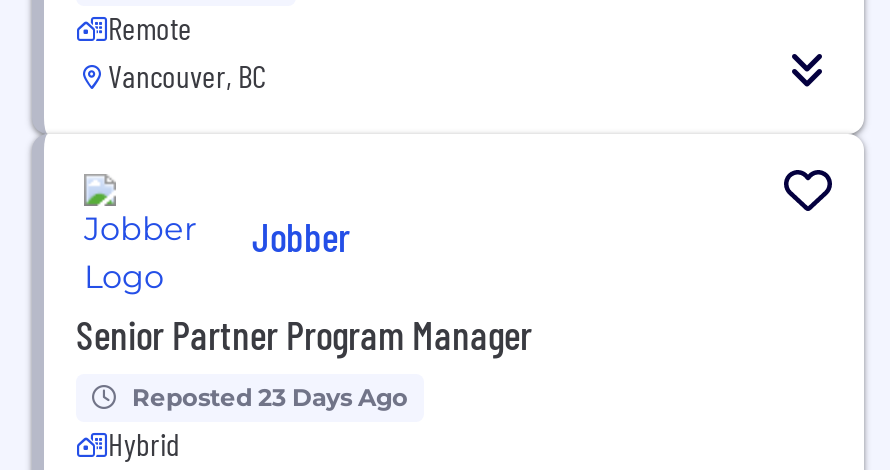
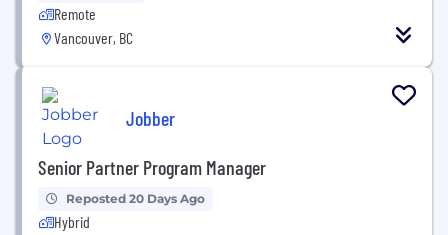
[132,382,408,412] Reposted 23 Days Ago -> [66,191,205,206] Reposted 20 Days Ago

